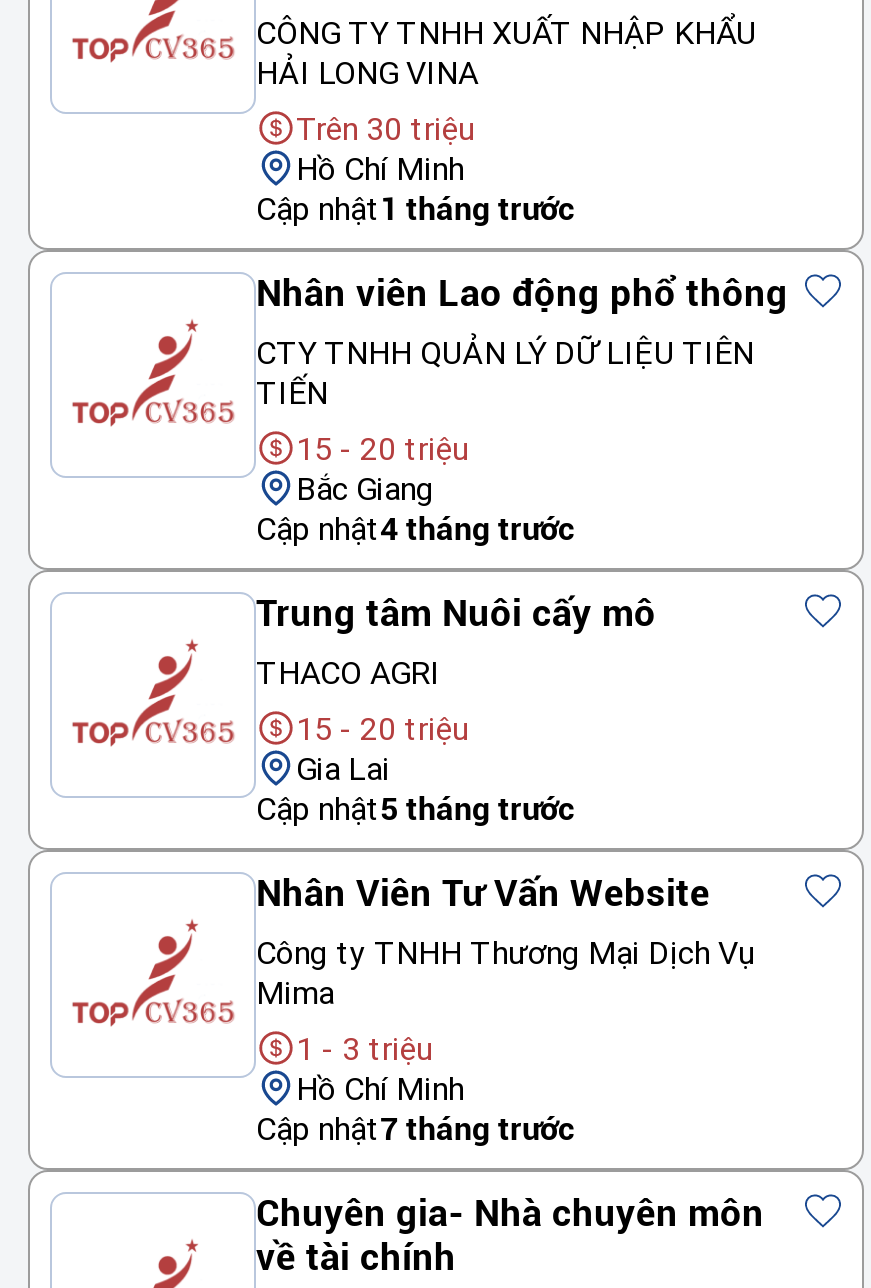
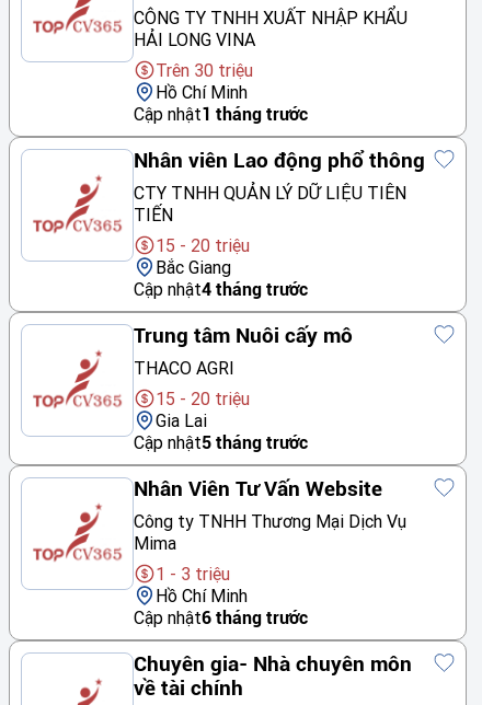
[256,1108,574,1148] Cập nhật7 tháng trước -> [134,606,308,628] Cập nhật6 tháng trước

